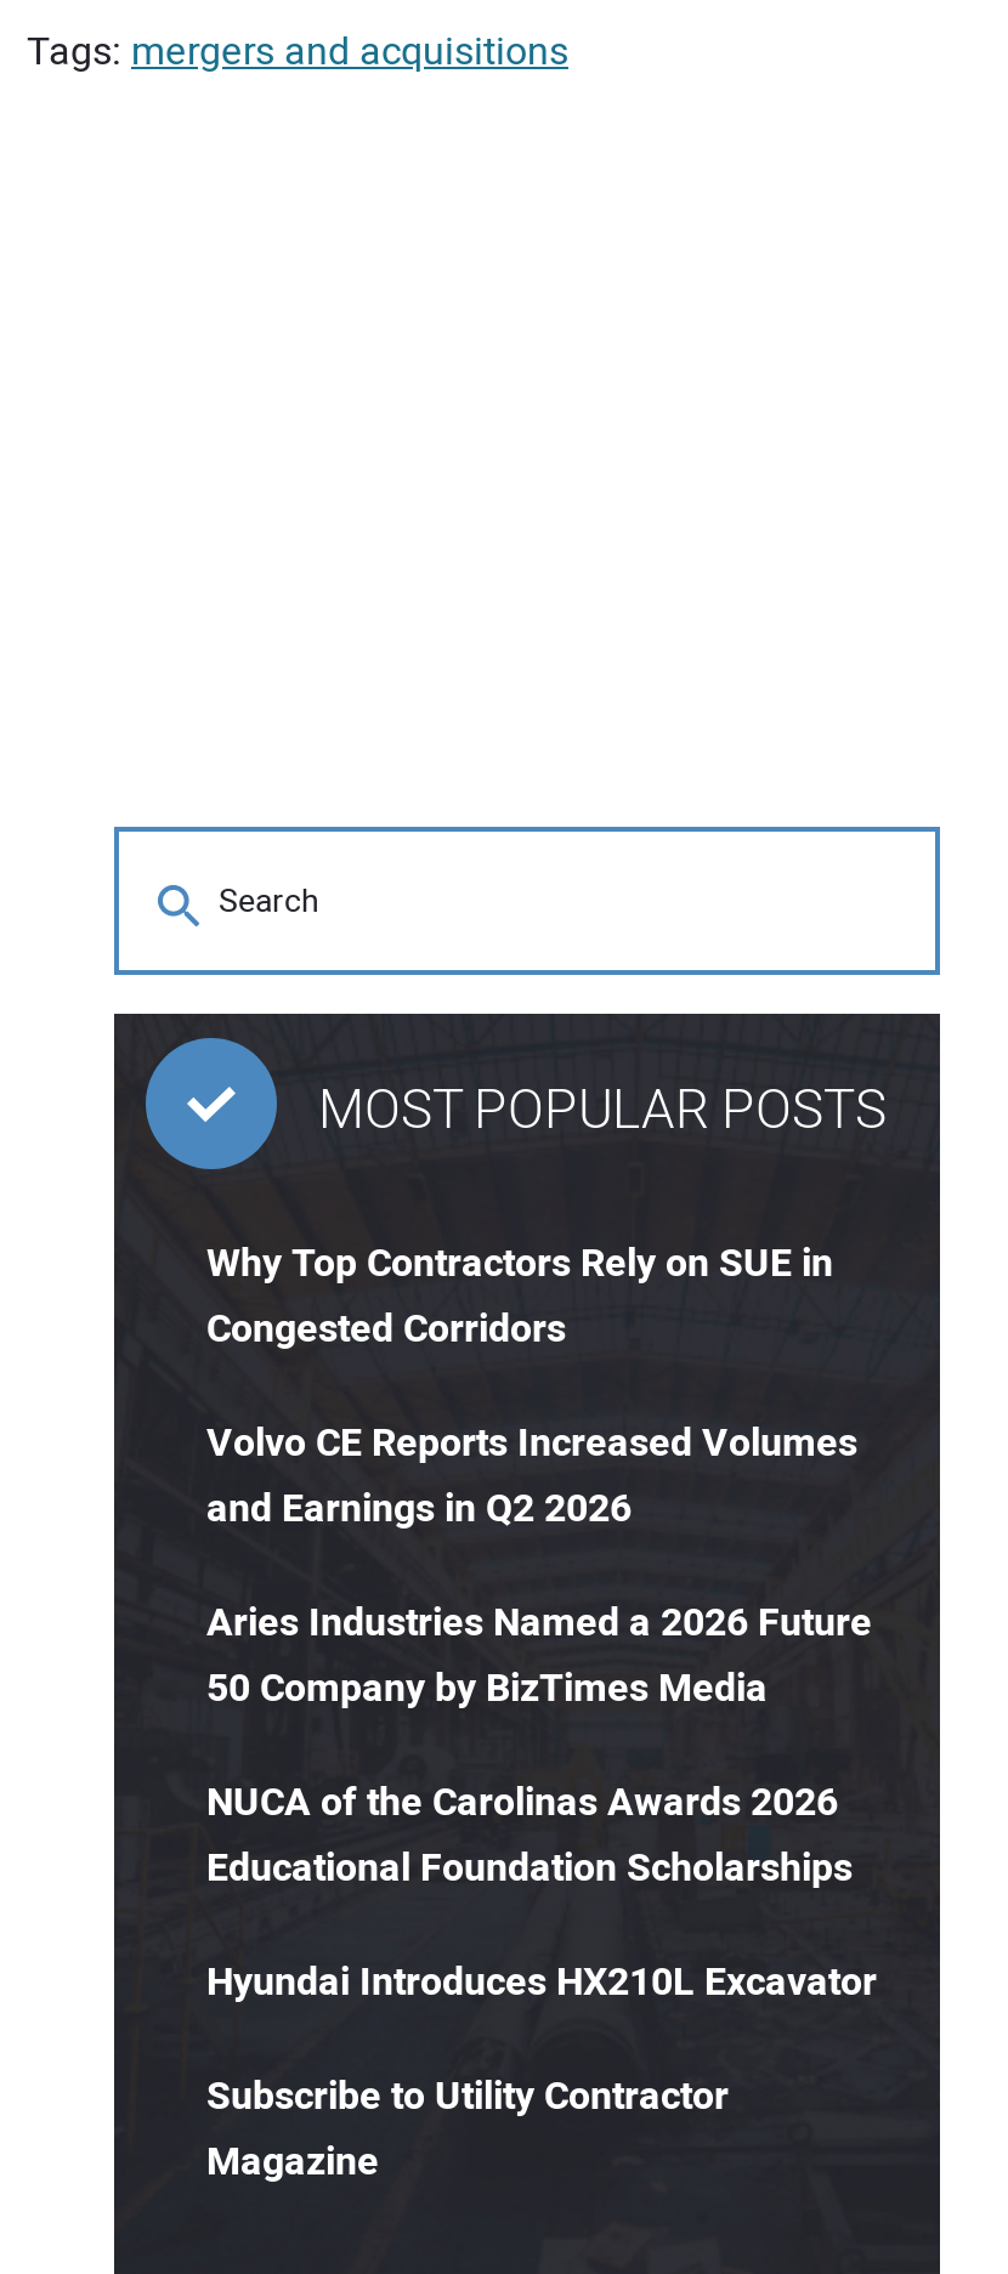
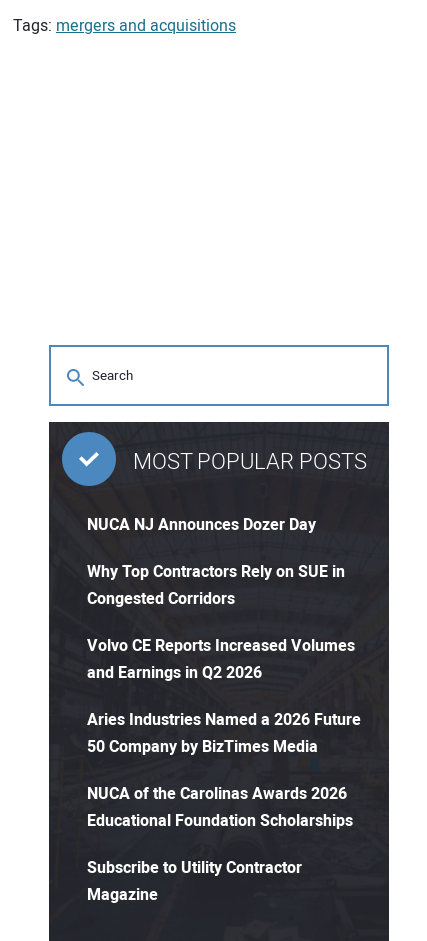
none -> [87,513,316,537] NUCA NJ Announces Dozer Day
moved [206,1236,938,1899] -> [87,560,388,833]: [image] | Why Top Contractors Rely on SUE in | Congested Corridors | ... | NUCA of the Carolinas Awards 2026 | Educational Foundation Scholarships
[206,1954,877,2013] Hyundai Introduces HX210L Excavator -> none

